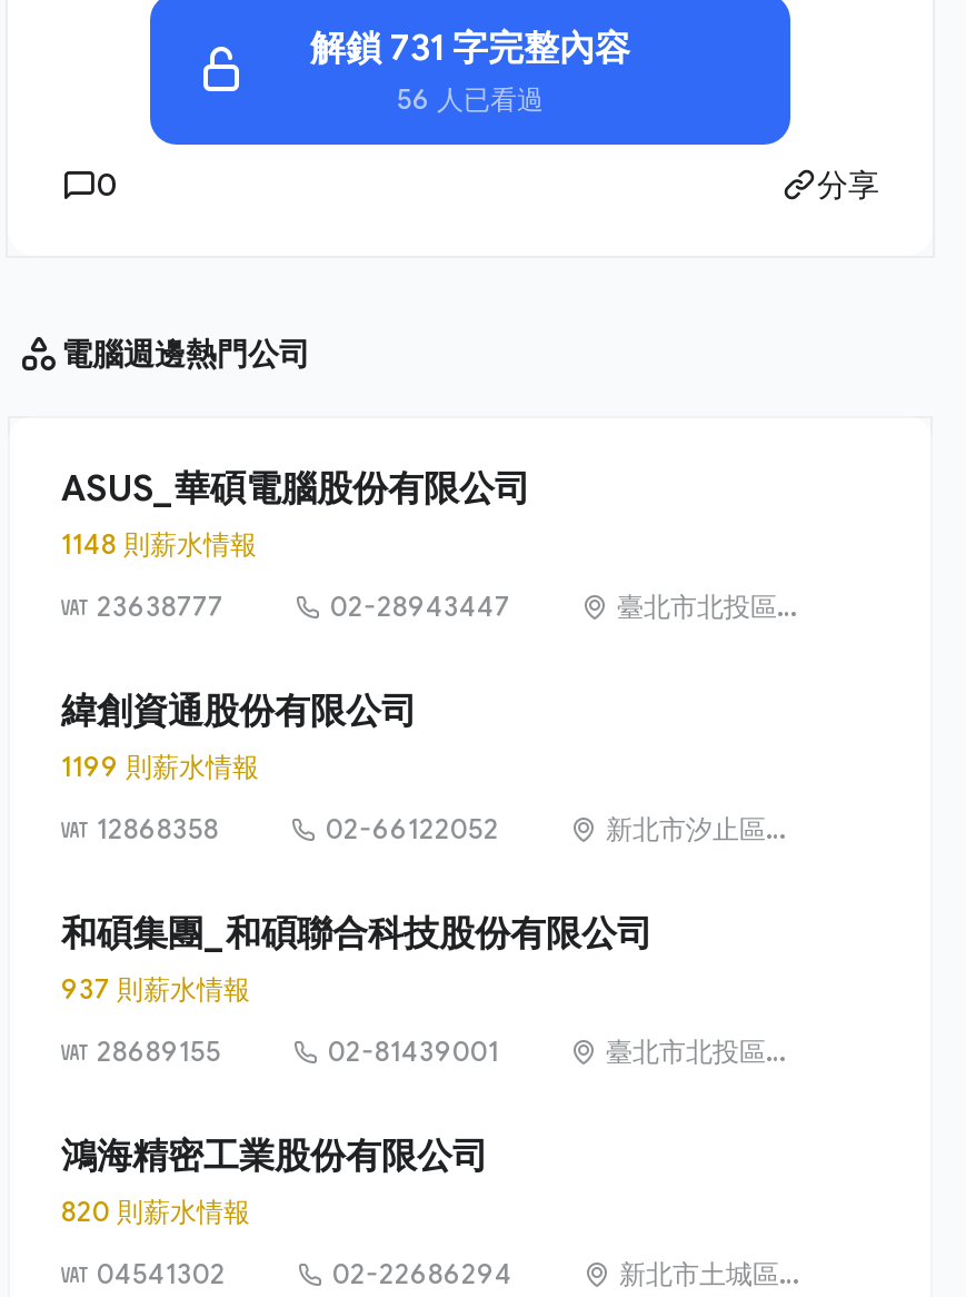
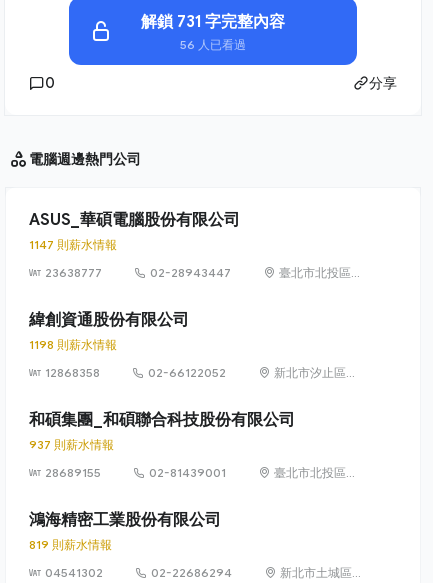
[61,527,257,561] 1148 則薪水情報 -> [29,237,117,252] 1147 則薪水情報
[61,750,259,783] 1199 則薪水情報 -> [29,337,117,352] 1198 則薪水情報
[61,1195,250,1228] 820 則薪水情報 -> [29,537,112,552] 819 則薪水情報

